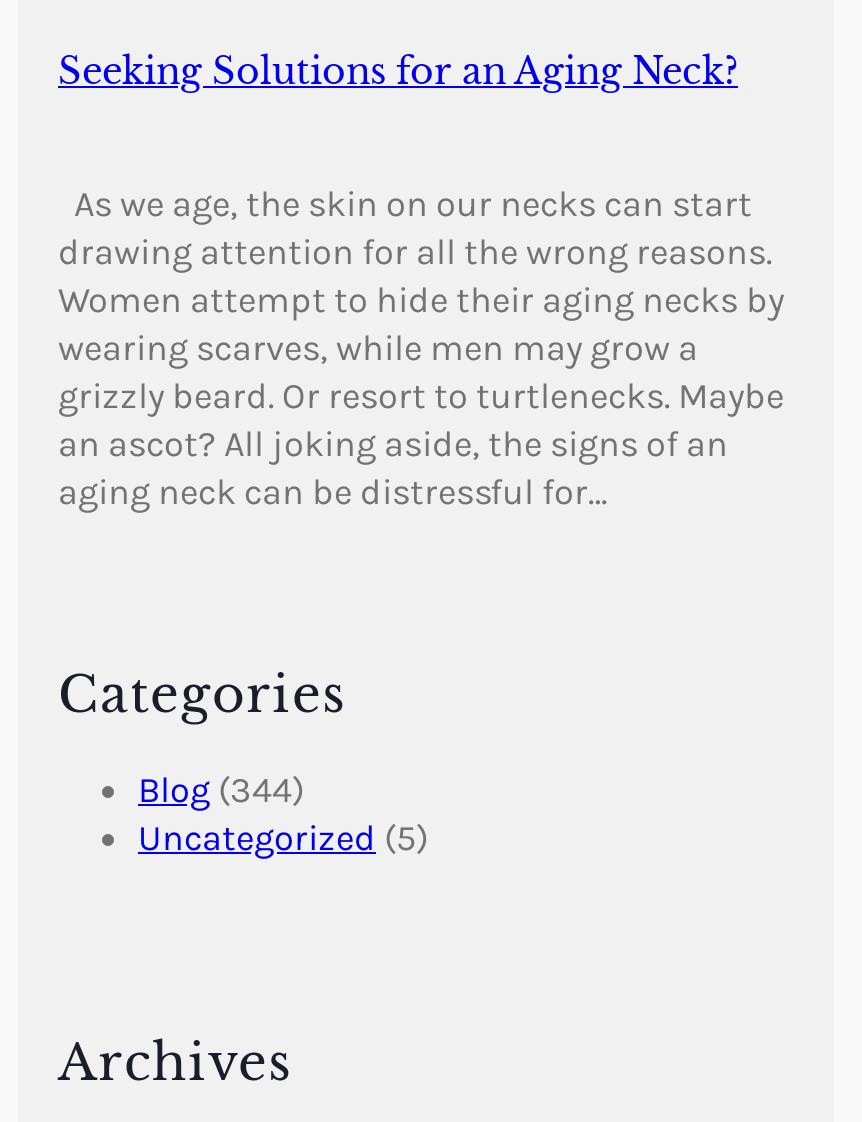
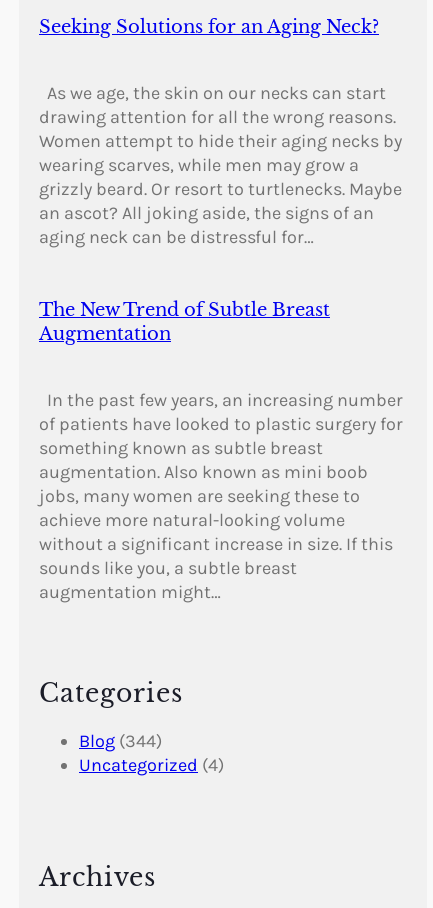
none -> [39,299,403,603] The New Trend of Subtle Breast | Augmentation | In the past few years, an increasing number | of patients have looked to plastic surgery for | something known as subtle breast | augmentation. Also known as mini boob | jobs, many women are seeking these to | achieve more natural-looking volume | without a significant increase in size. If this | sounds like you, a subtle breast | augmentation might…
[138,816,428,860] Uncategorized (5) -> [79,754,224,776] Uncategorized (4)

